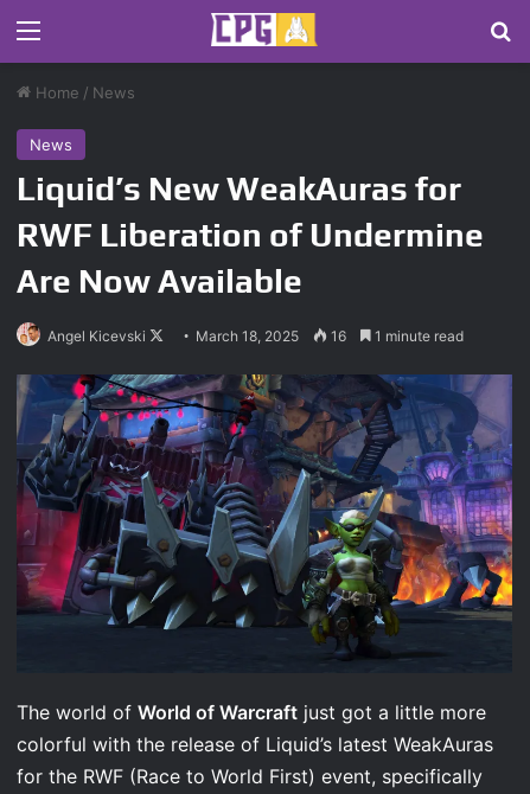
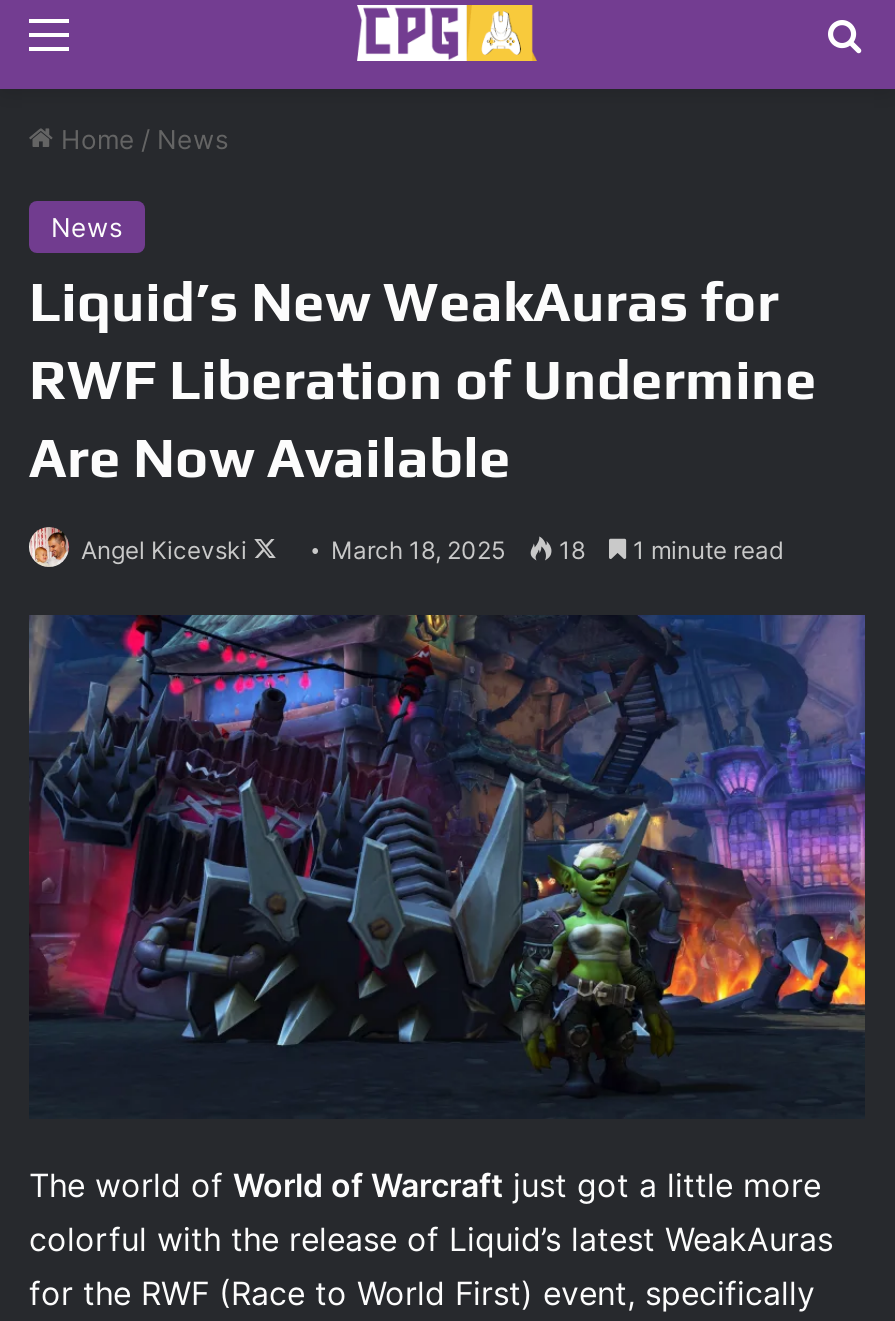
[327,327,346,345] 16 -> [553,535,585,565] 18

